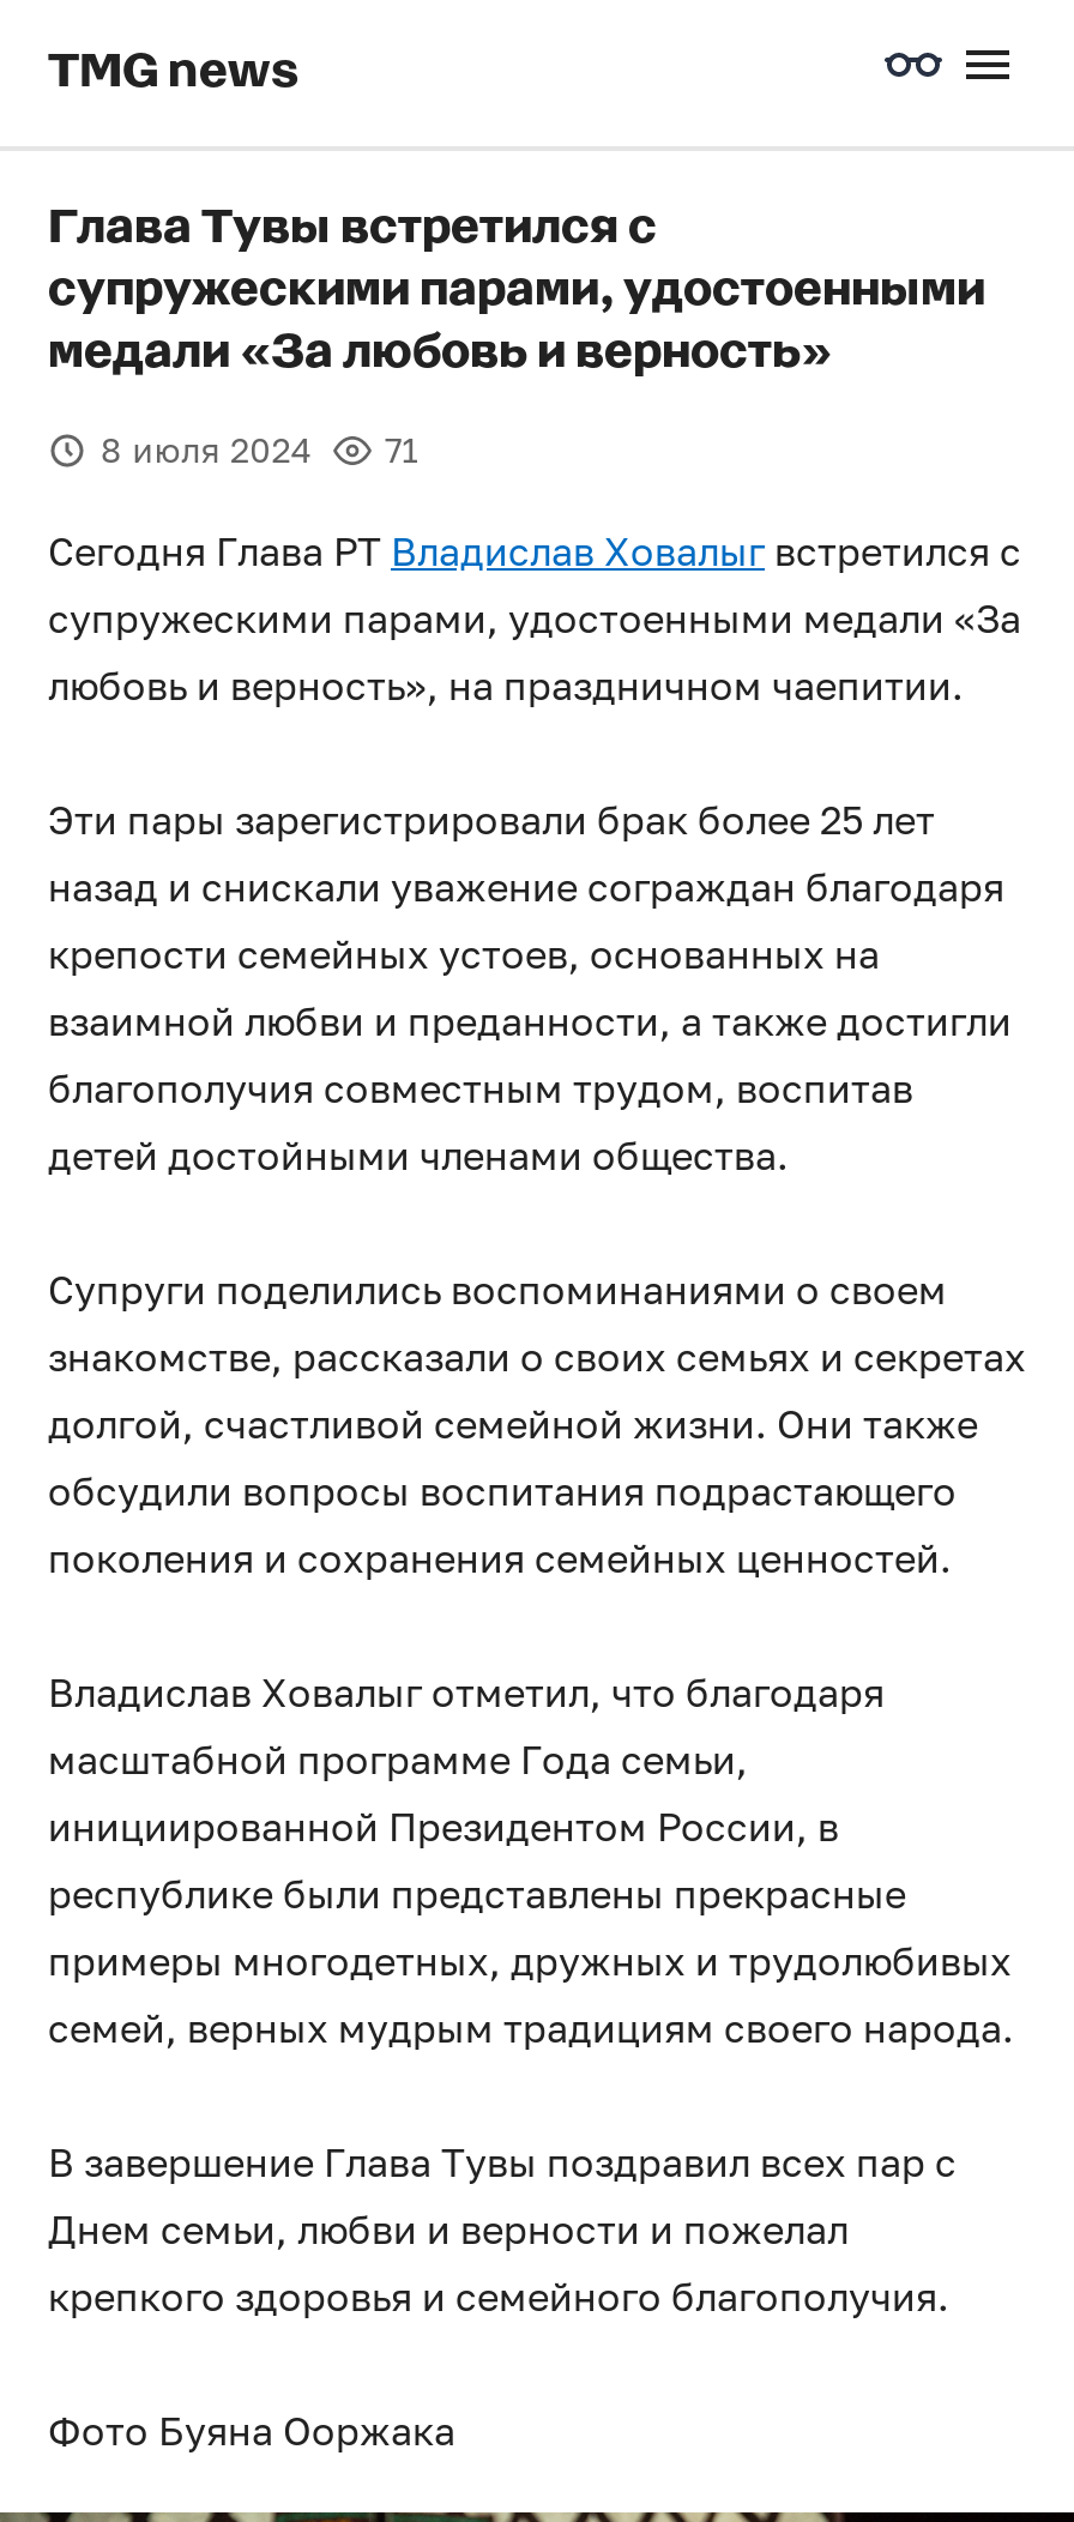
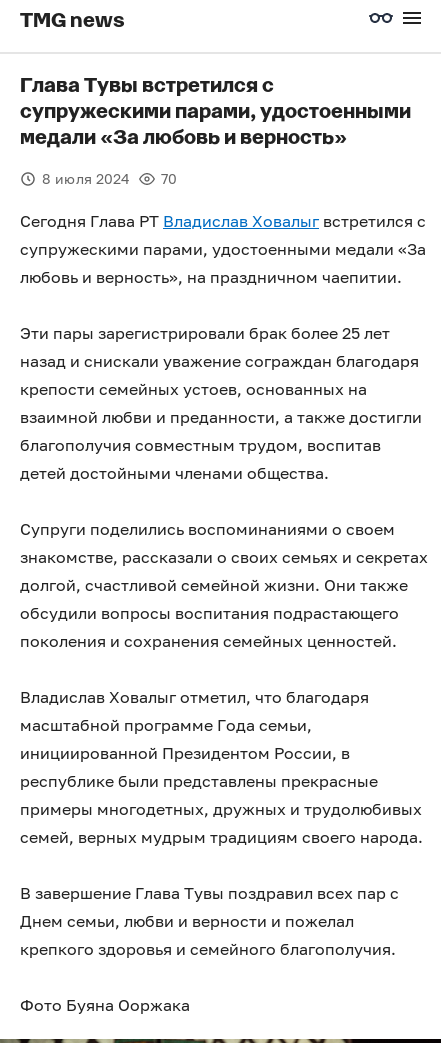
[101,429,419,470] 8 июля 2024 71 -> [42,170,177,187] 8 июля 2024 70

